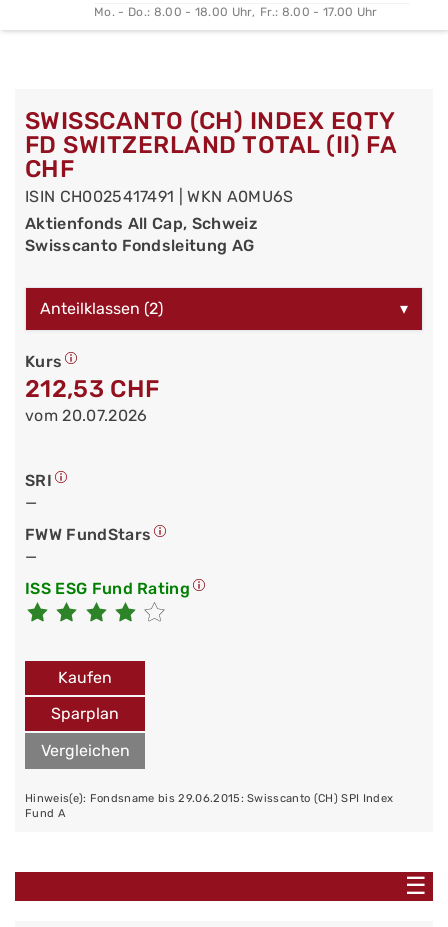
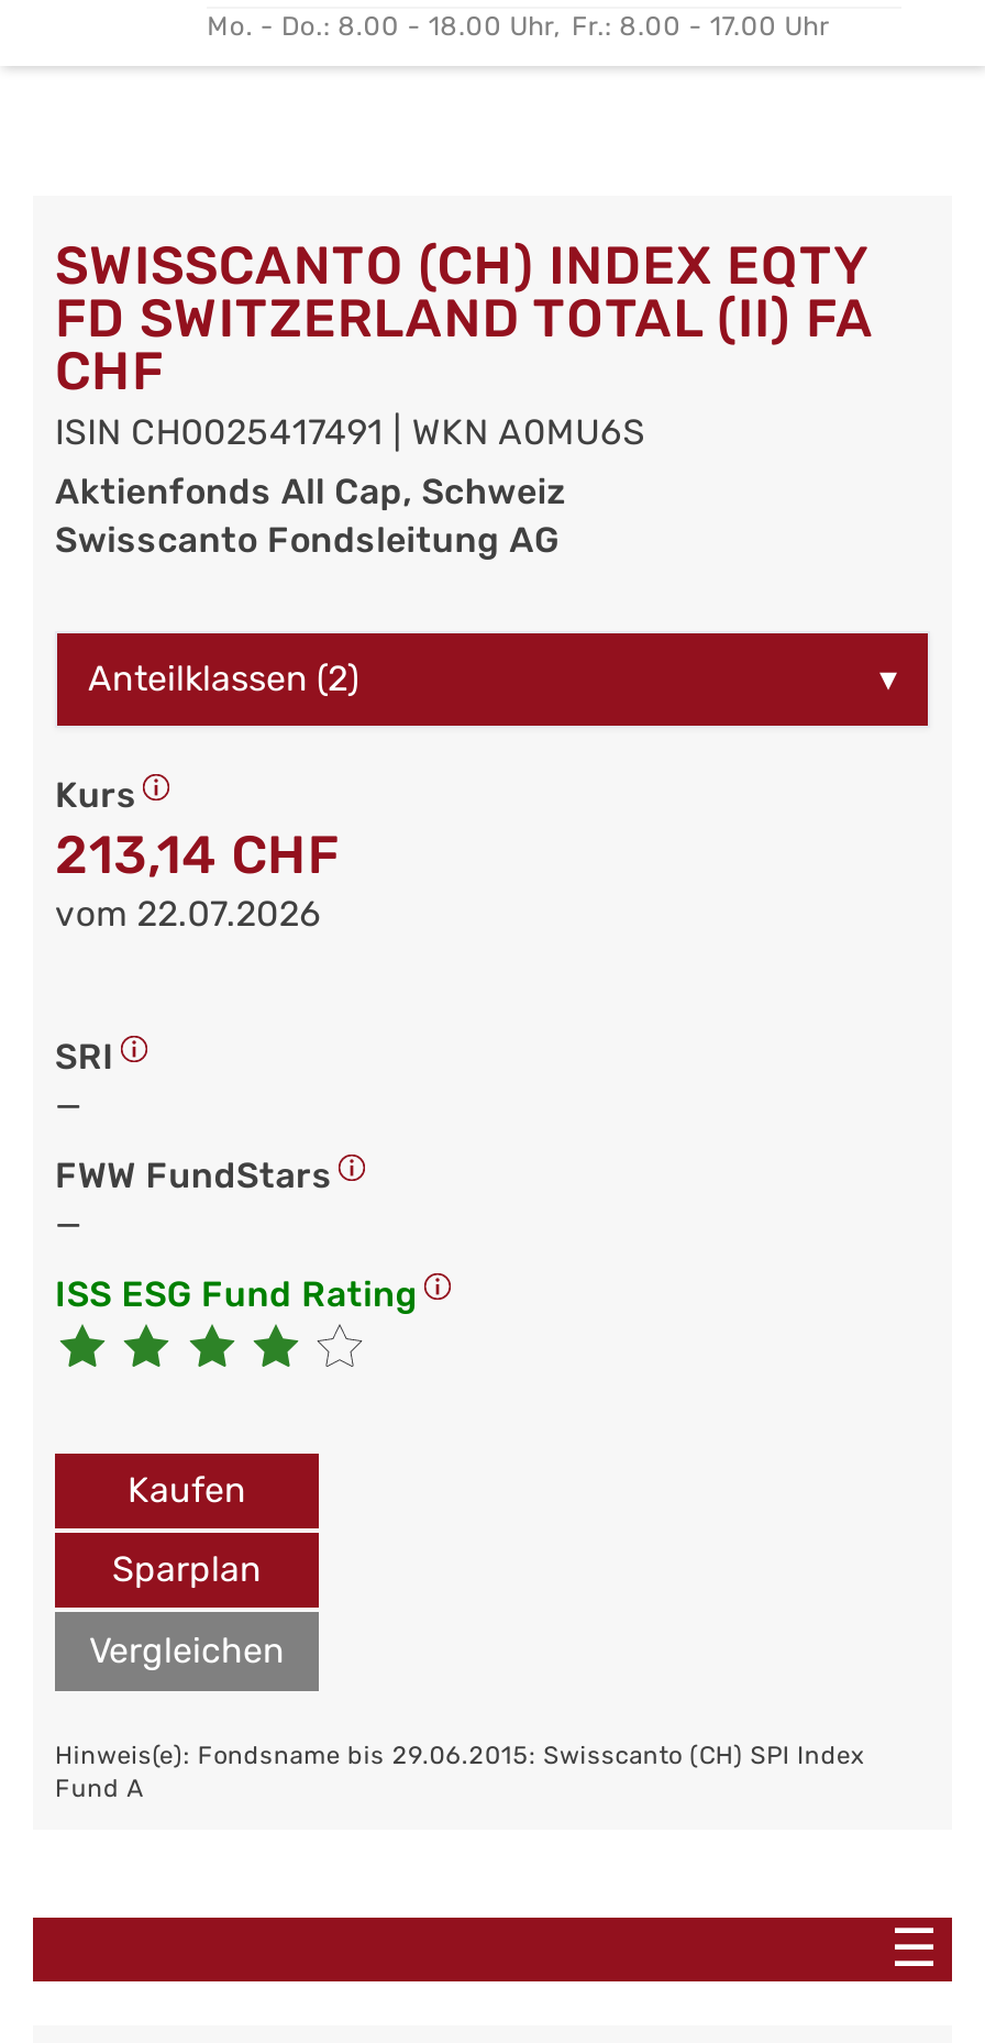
[25,375,159,403] 212,53 CHF -> [55,825,339,886] 213,14 CHF
[25,406,147,425] vom 20.07.2026 -> [55,893,322,935] vom 22.07.2026

